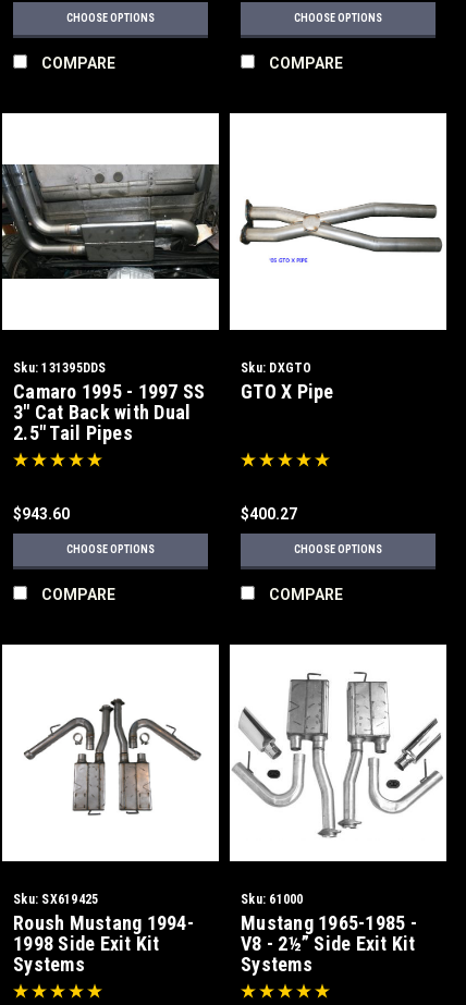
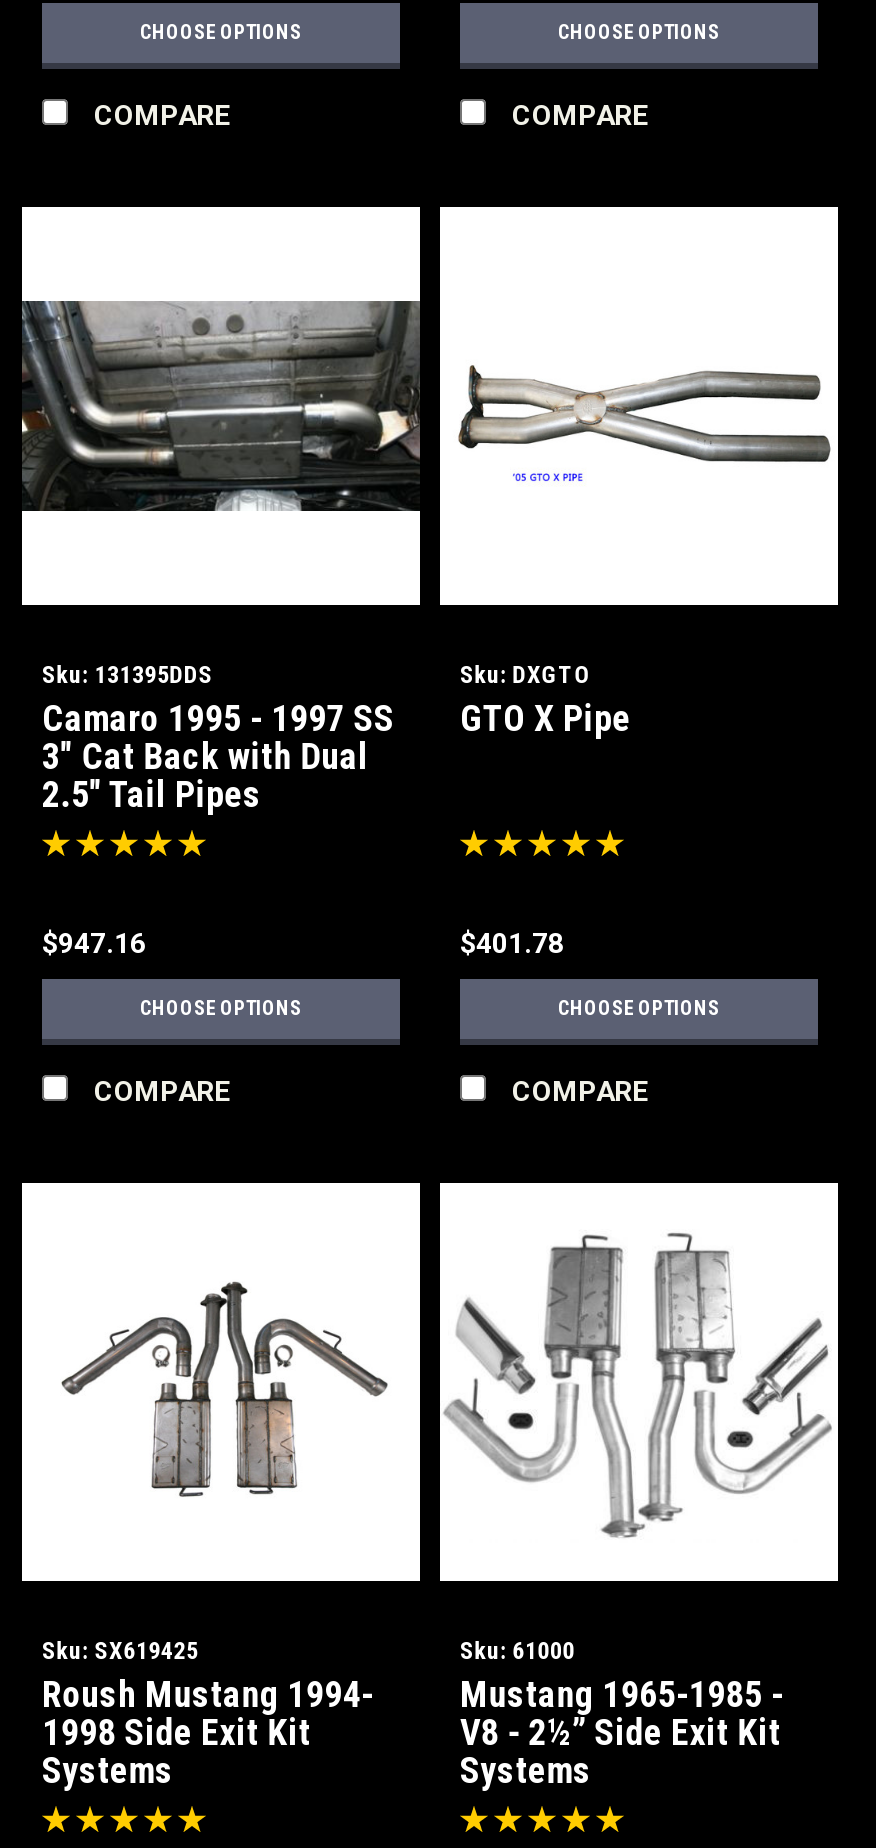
[13,505,70,523] $943.60 -> [42,927,146,959] $947.16
[241,505,297,523] $400.27 -> [460,927,564,959] $401.78

